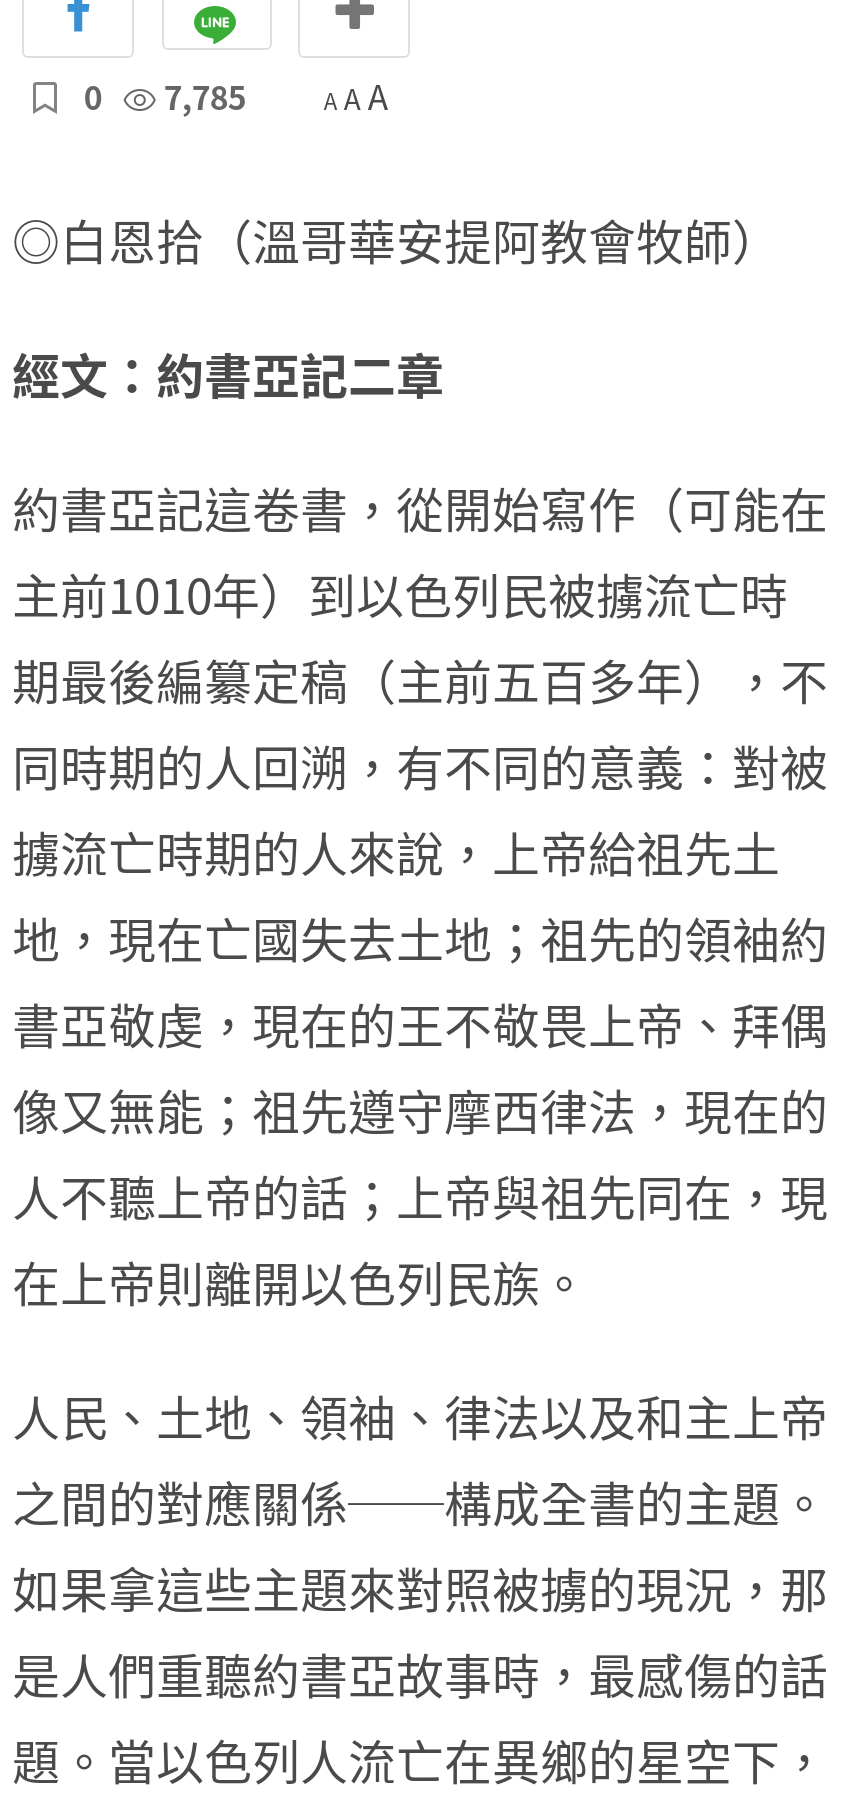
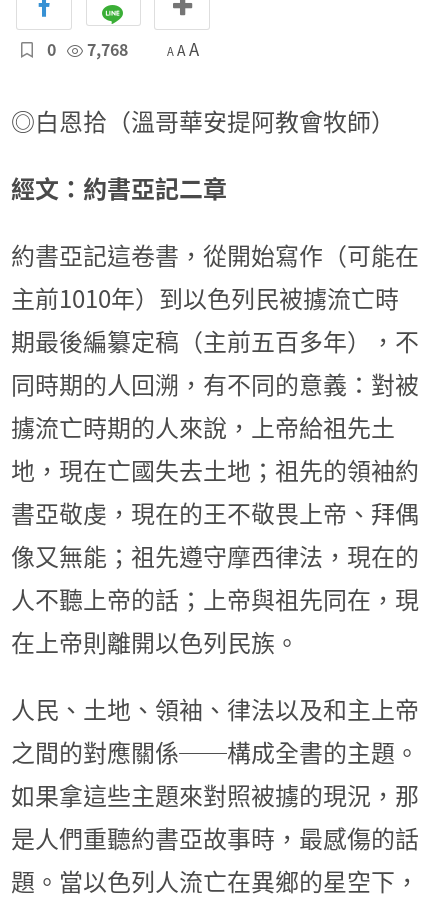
[76,71,388,119] 0 7,785 A A A -> [43,36,199,60] 0 7,768 A A A

